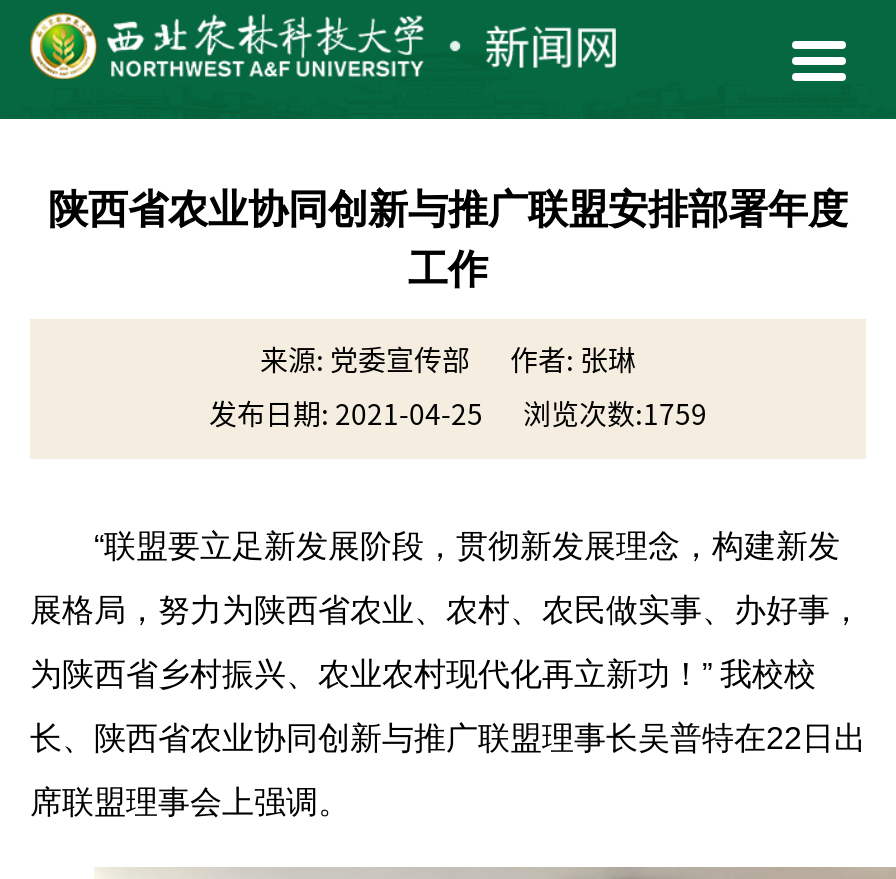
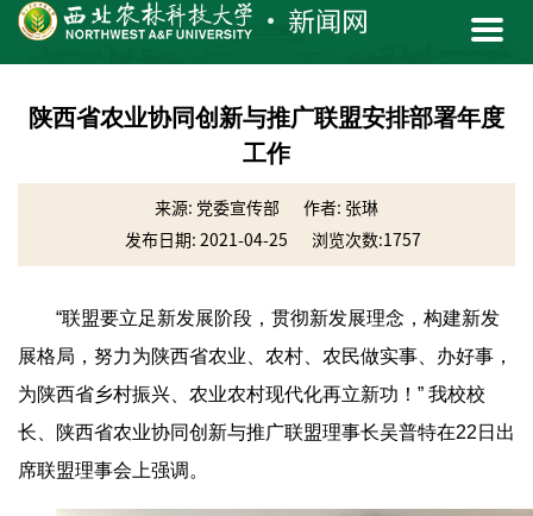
[209,401,707,429] 发布日期: 2021-04-25 浏览次数: 1759 -> [124,232,421,248] 发布日期: 2021-04-25 浏览次数: 1757

